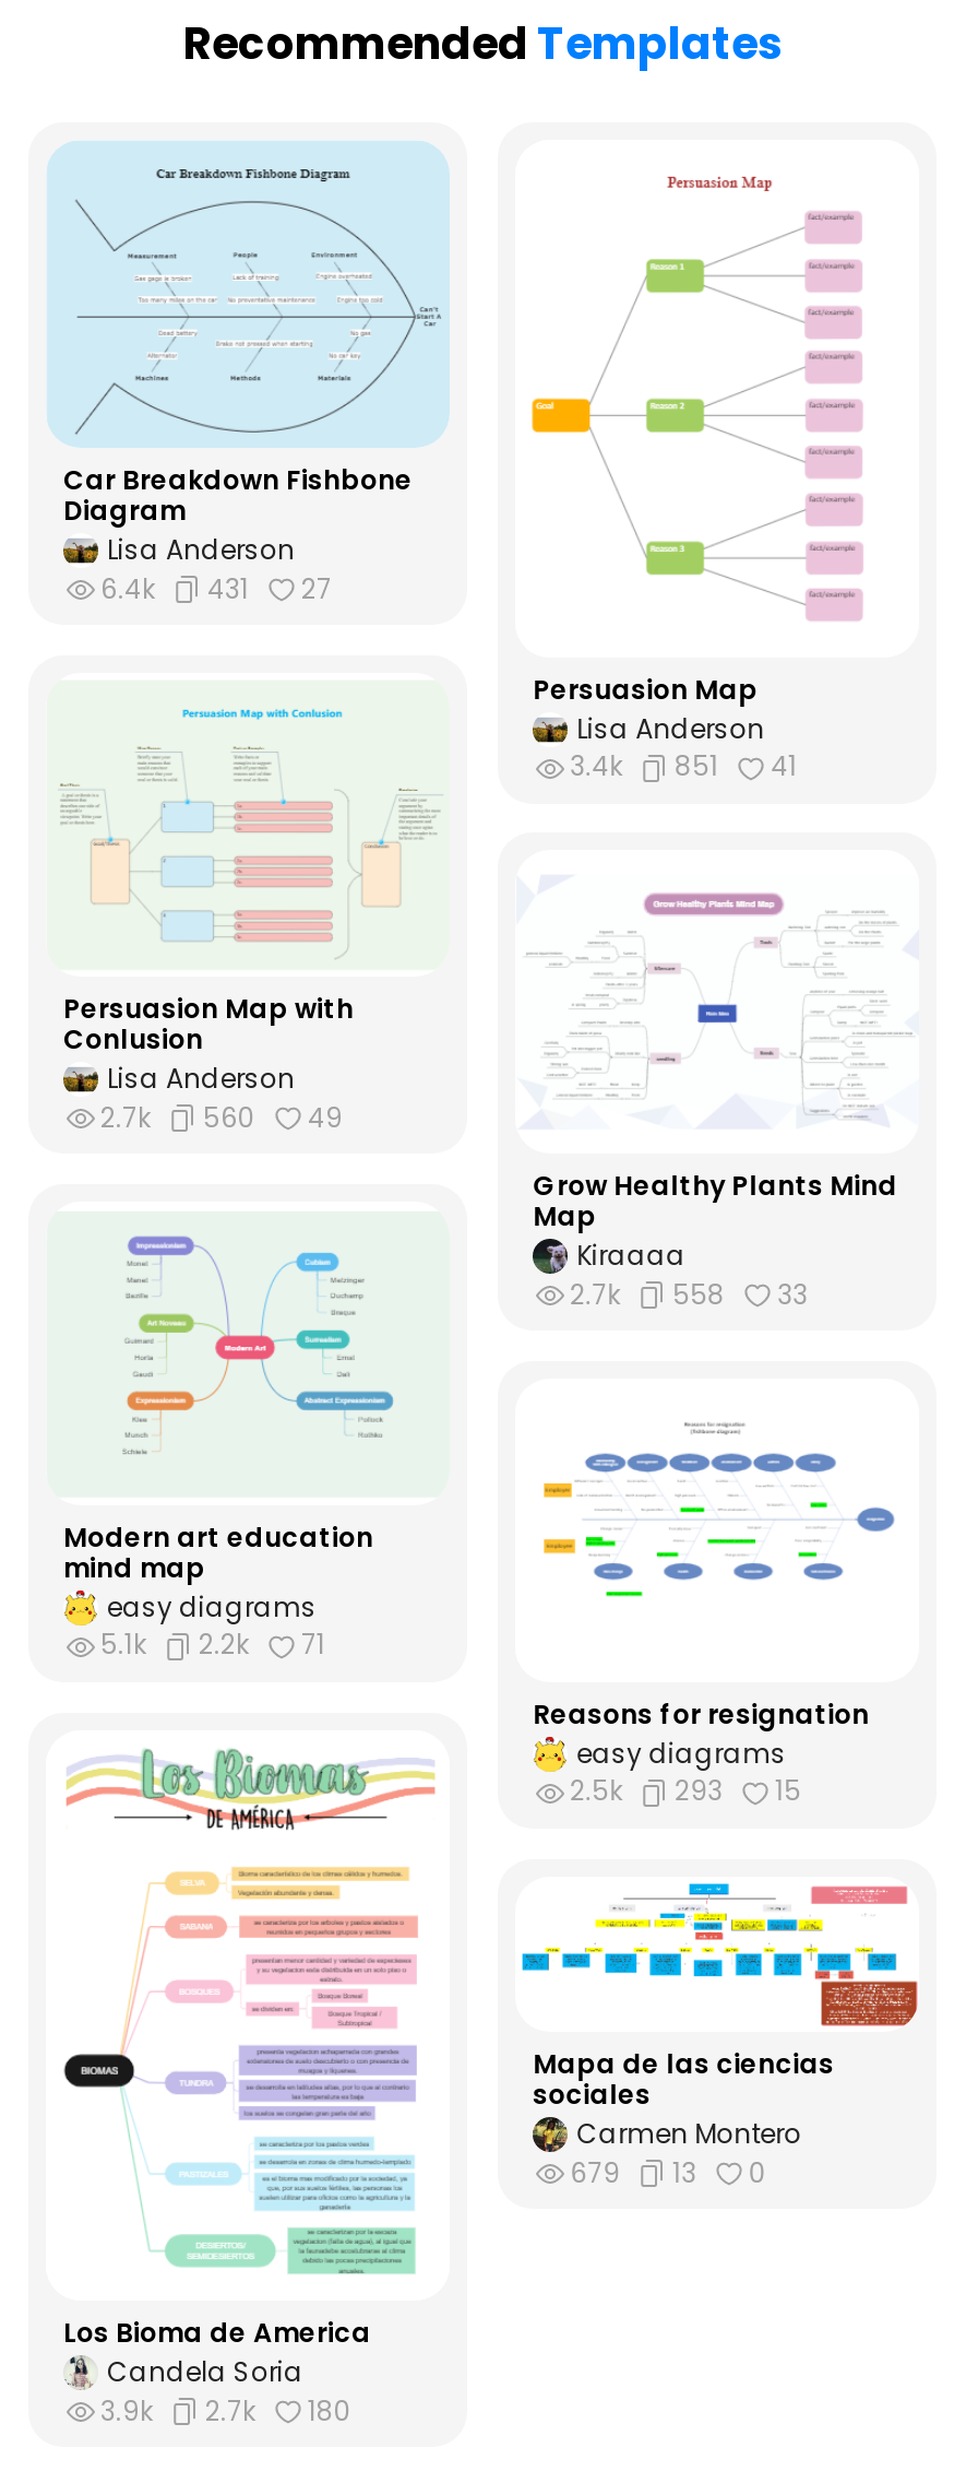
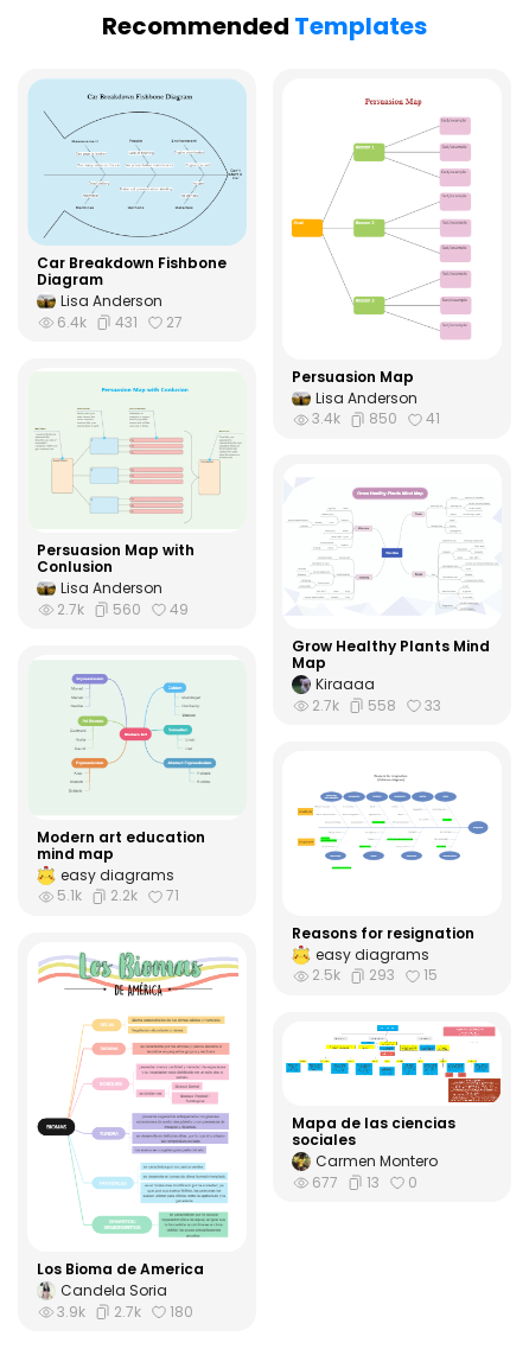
[675,747,718,784] 851 -> [369,408,397,428] 850
[570,2154,766,2191] 679 13 0 -> [312,1172,418,1192] 677 13 0

